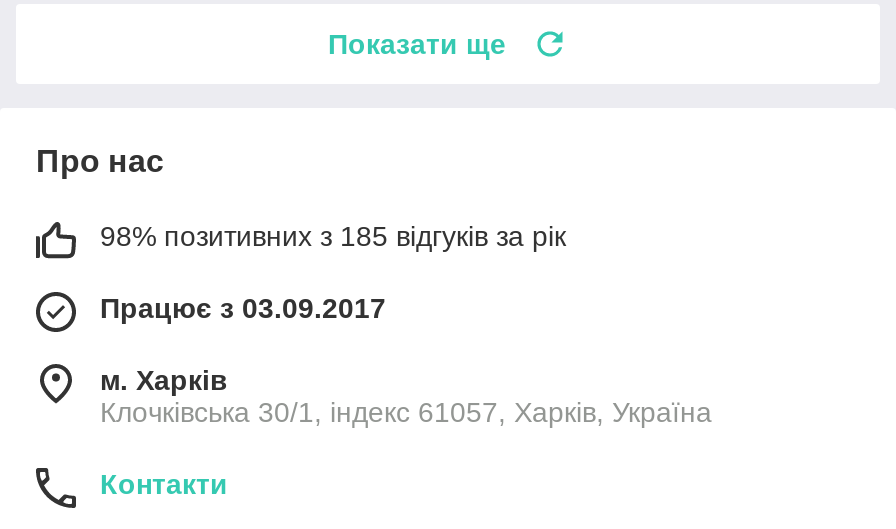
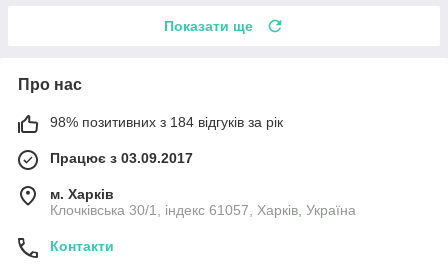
[100,221,566,253] 98% позитивних з 185 відгуків за рік -> [50,114,283,130] 98% позитивних з 184 відгуків за рік

